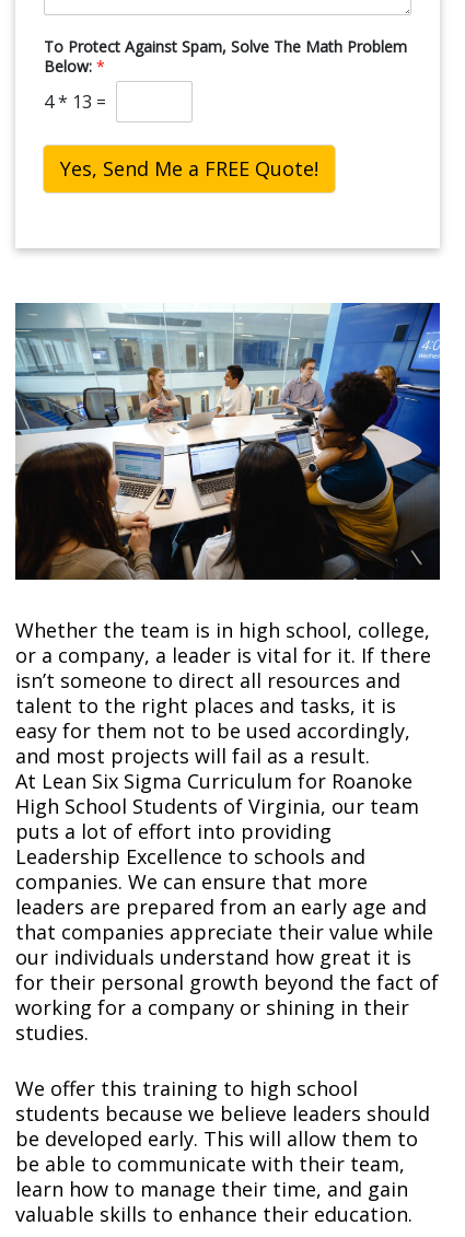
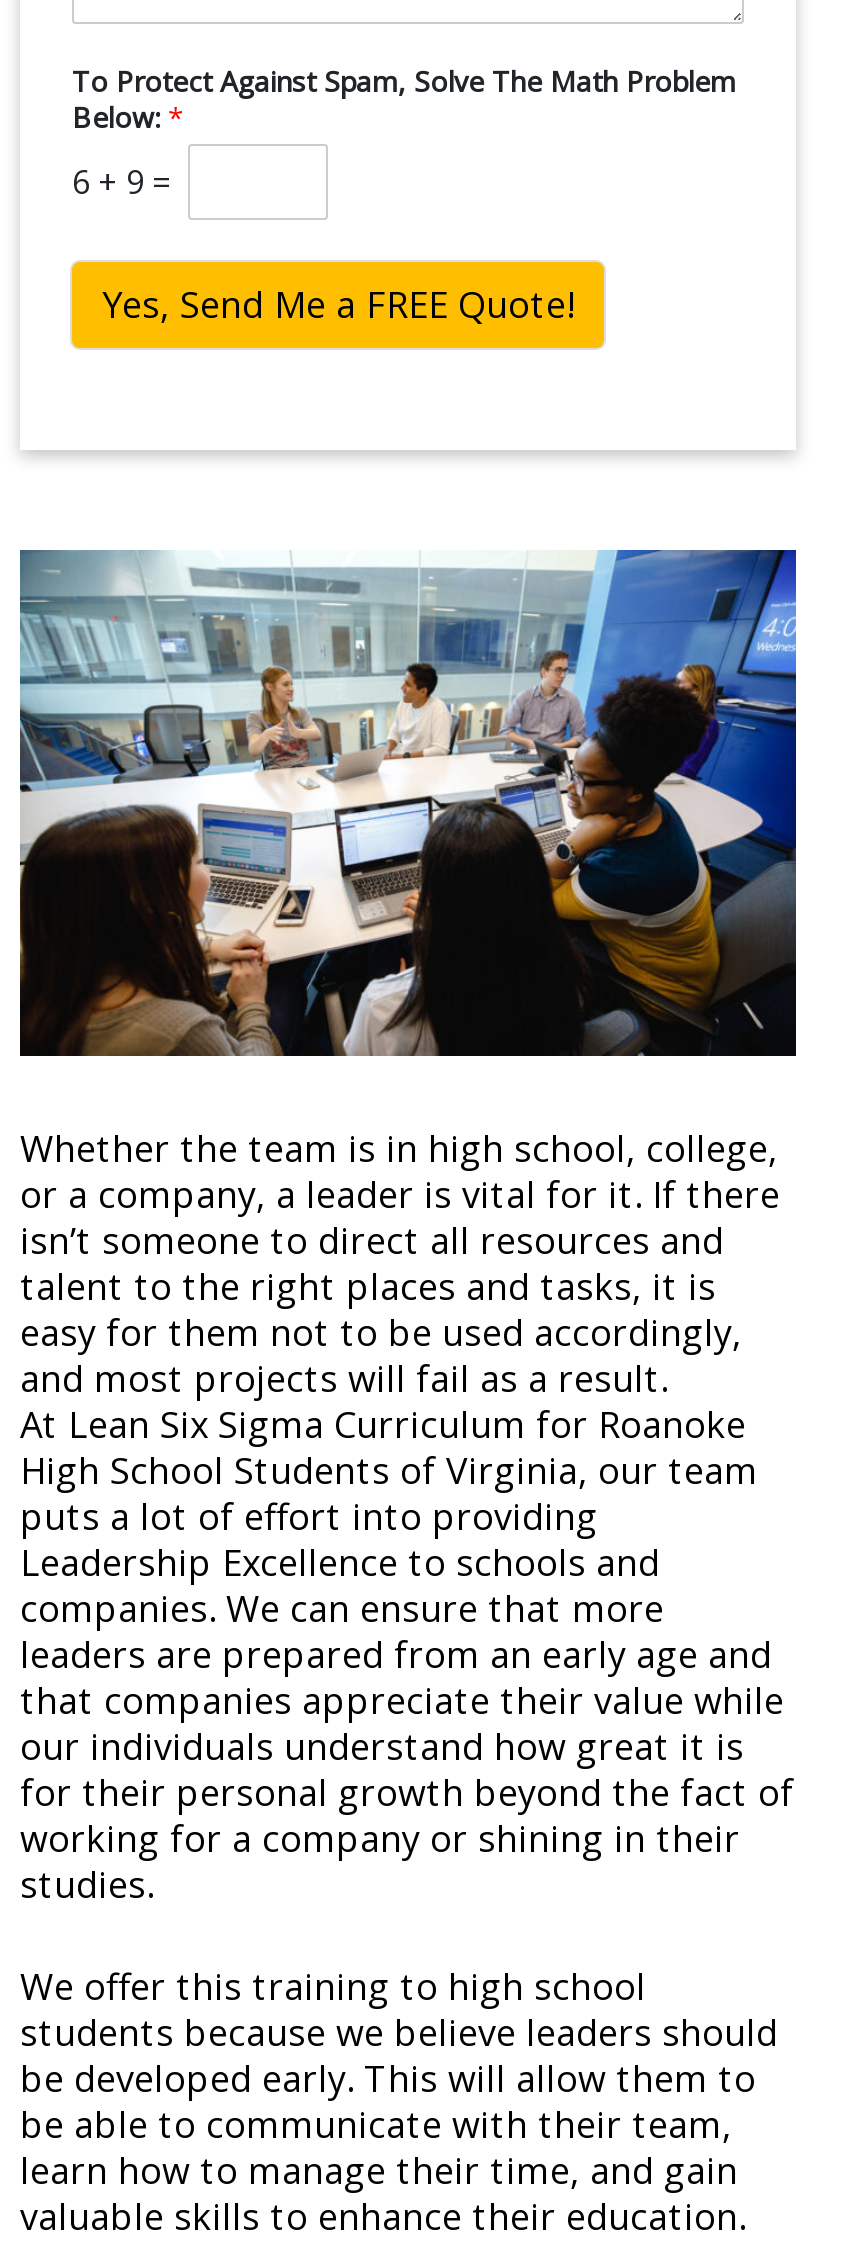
[44,89,106,114] 4 * 13 = -> [72,160,170,204] 6 + 9 =

